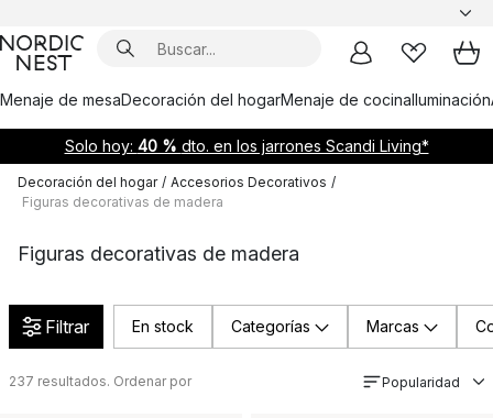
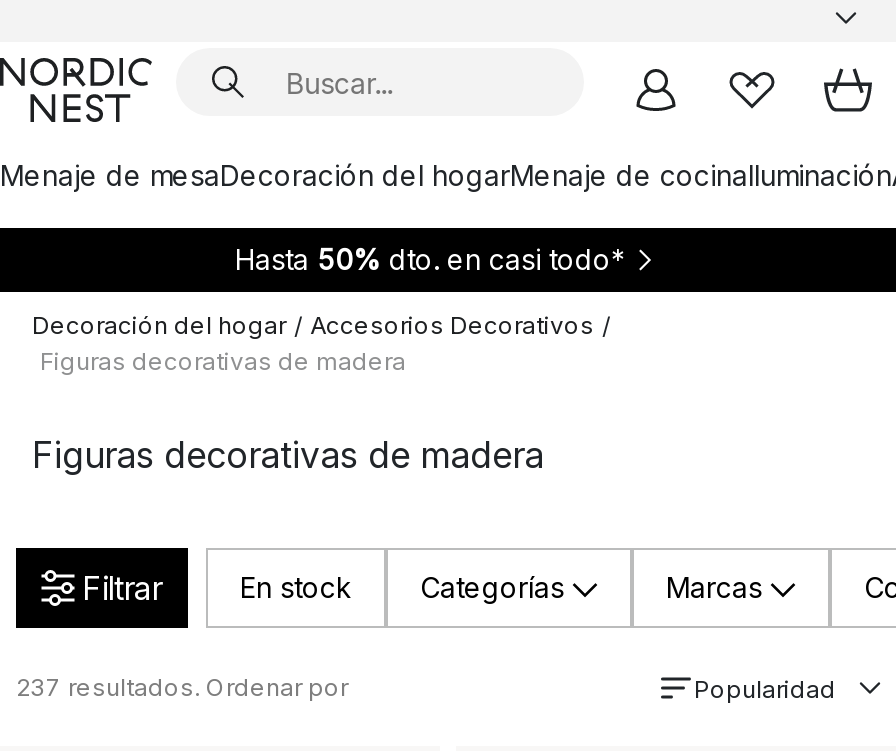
[64,136,429,155] Solo hoy: 40 % dto. en los jarrones Scandi Living* -> [235,242,625,276] Hasta 50% dto. en casi todo*

